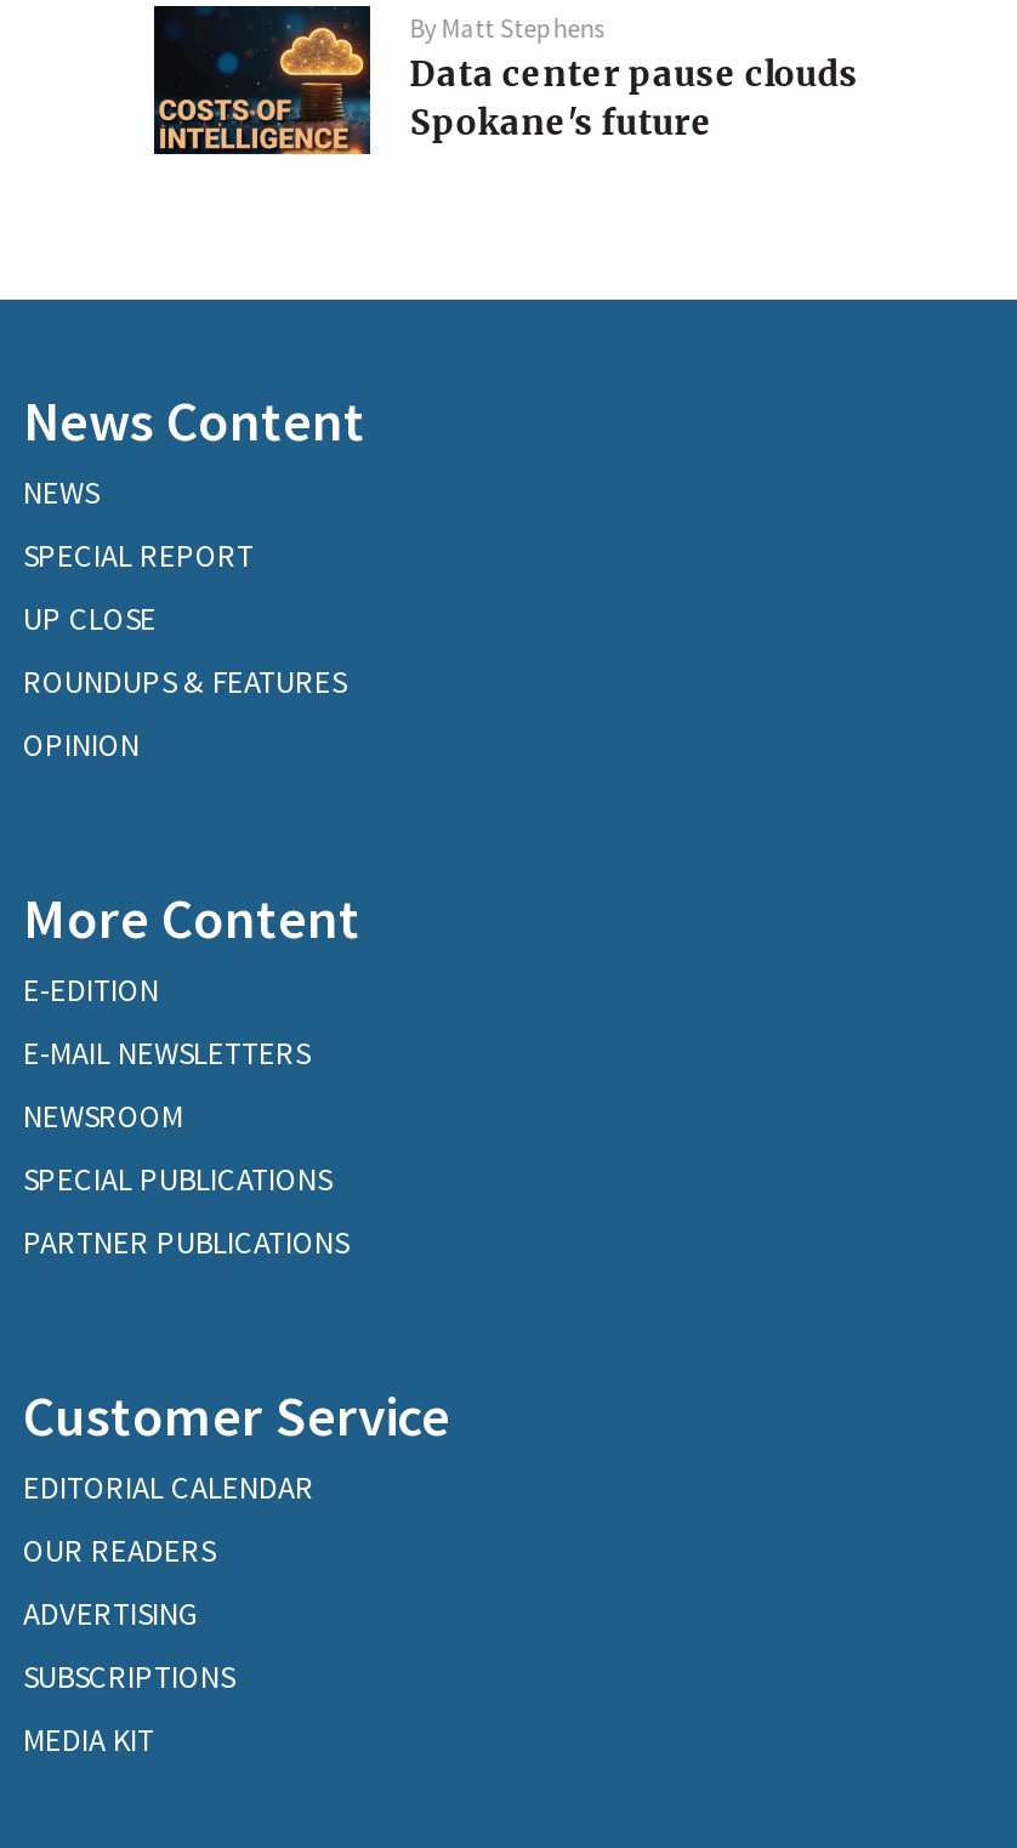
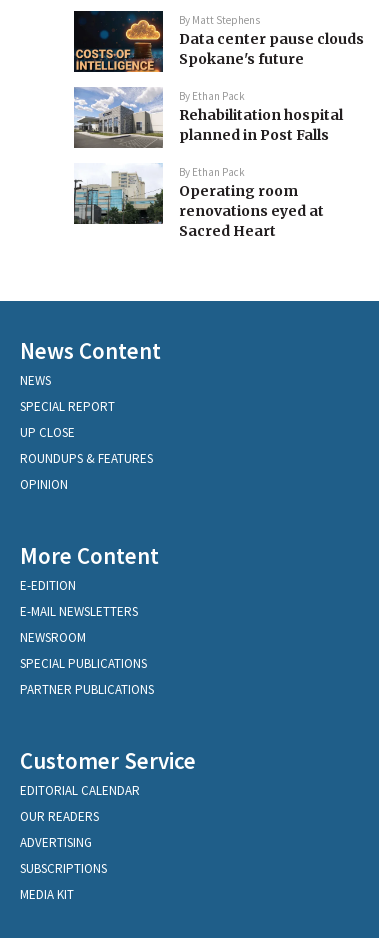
none -> [73,86,343,240] [image] | By Ethan Pack | Rehabilitation hospital | planned in Post Falls | By Ethan Pack | Operating room | renovations eyed at | Sacred Heart
none -> [73,163,164,241] [image]

